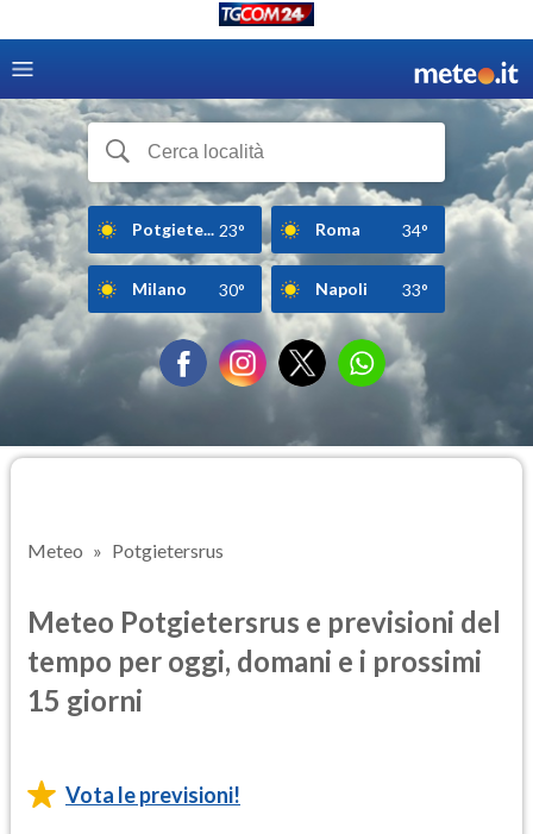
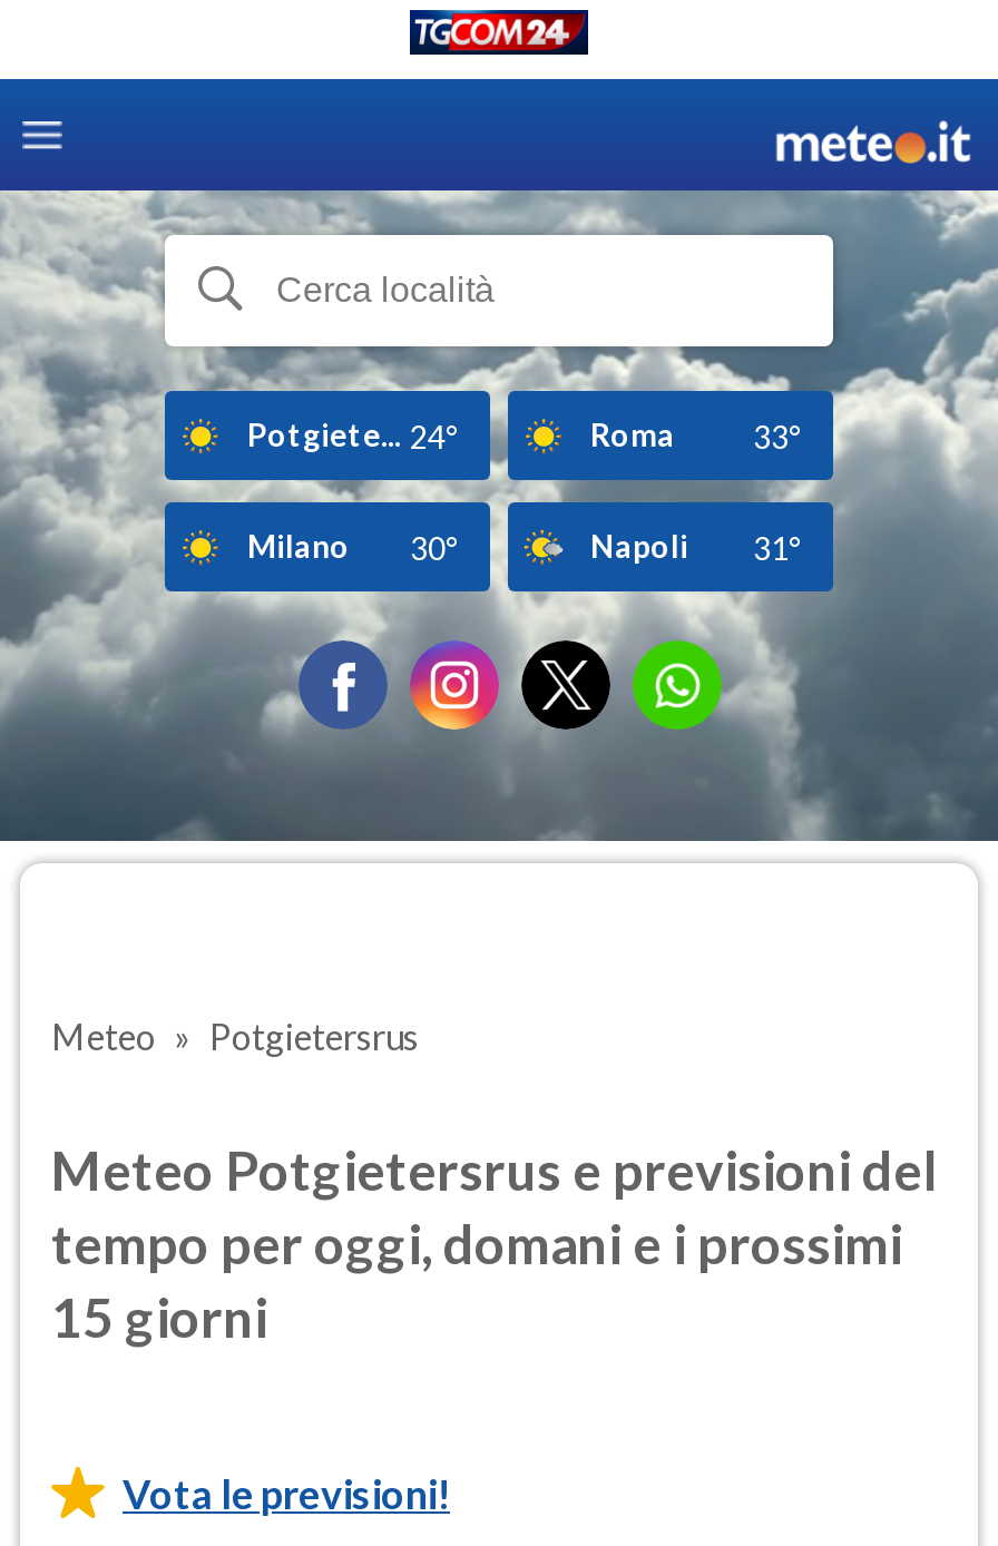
[132,218,245,240] Potgiete... 23° -> [247,414,459,454] Potgiete... 24°
[402,220,428,240] 34° -> [753,417,802,454] 33°
[315,278,428,299] Napoli 33° -> [590,526,802,566] Napoli 31°

